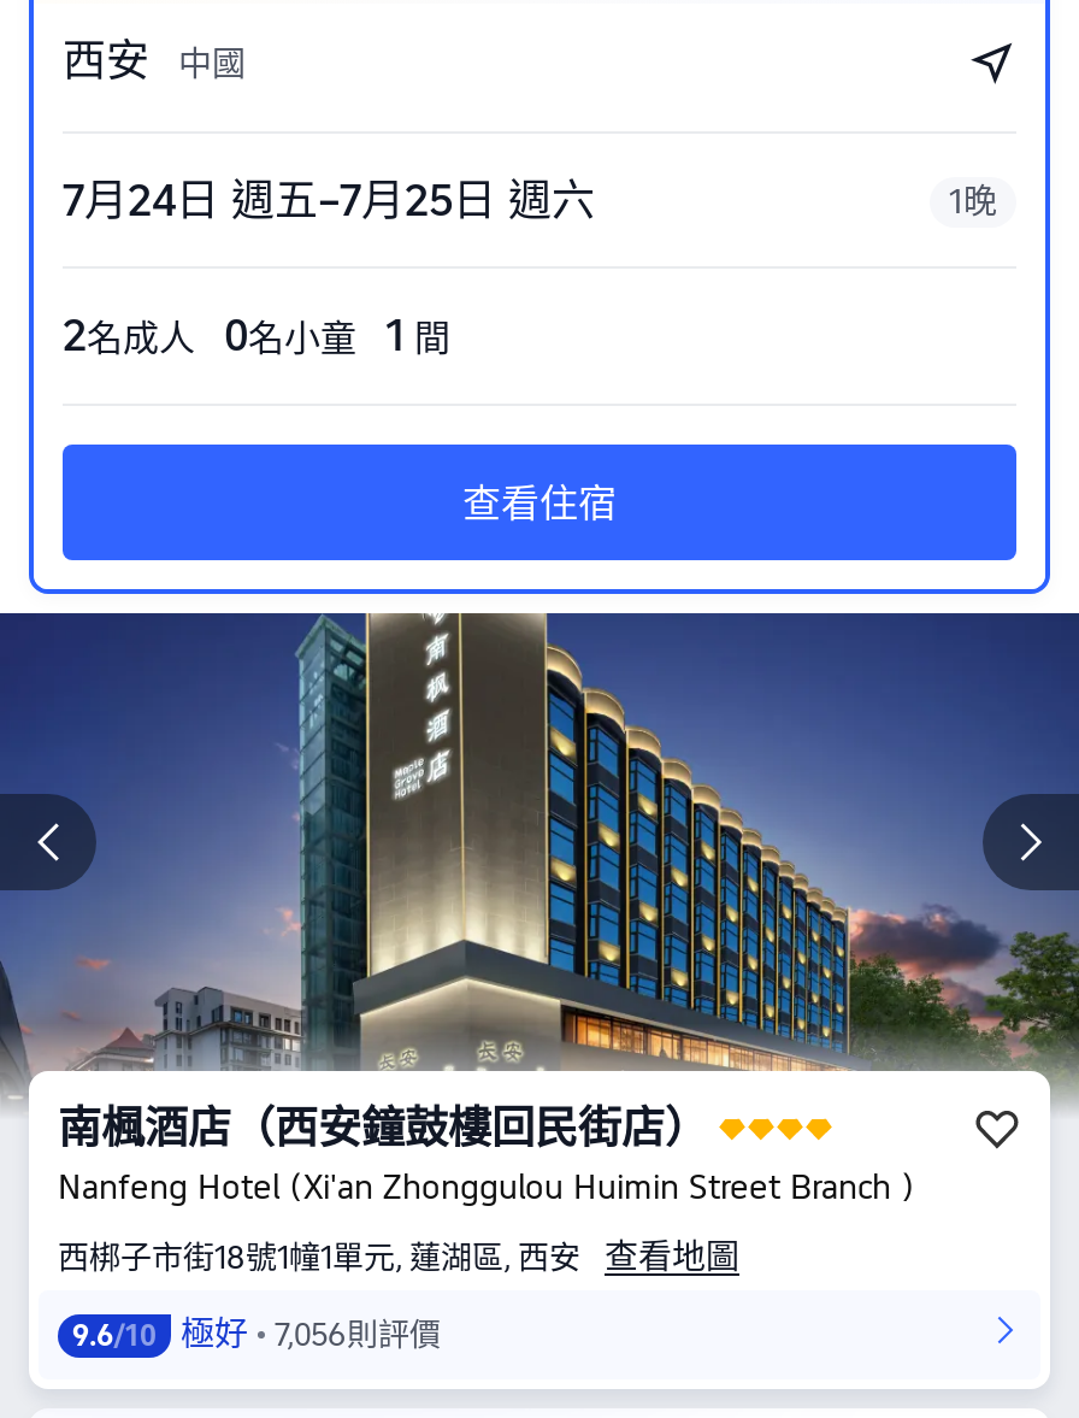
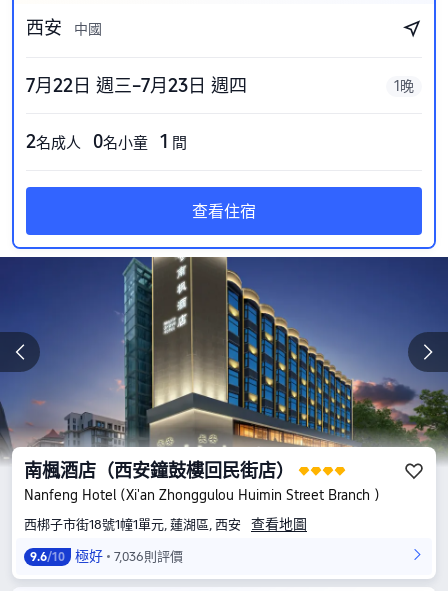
[63,175,595,225] 7月24日 週五–7月25日 週六 -> [26,75,247,96] 7月22日 週三–7月23日 週四
[72,1314,441,1353] 9.6/10 極好 7,056則評價 -> [30,548,183,564] 9.6/10 極好 7,036則評價

